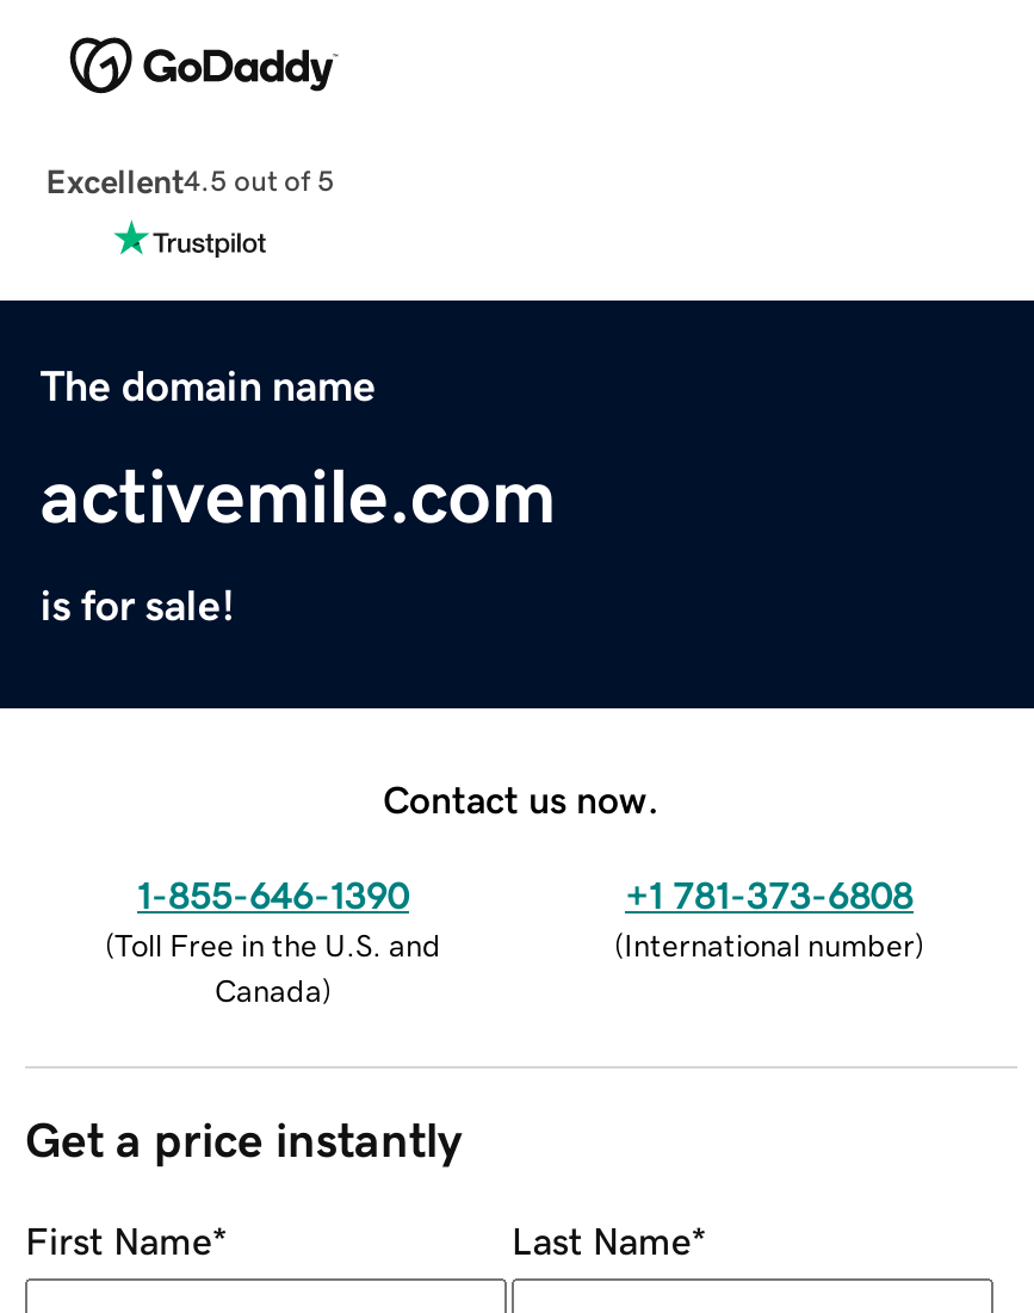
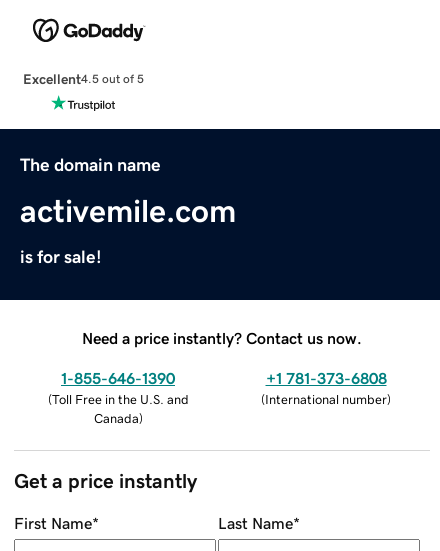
[383,779,660,817] Contact us now. -> [82,330,362,346] Need a price instantly? Contact us now.

